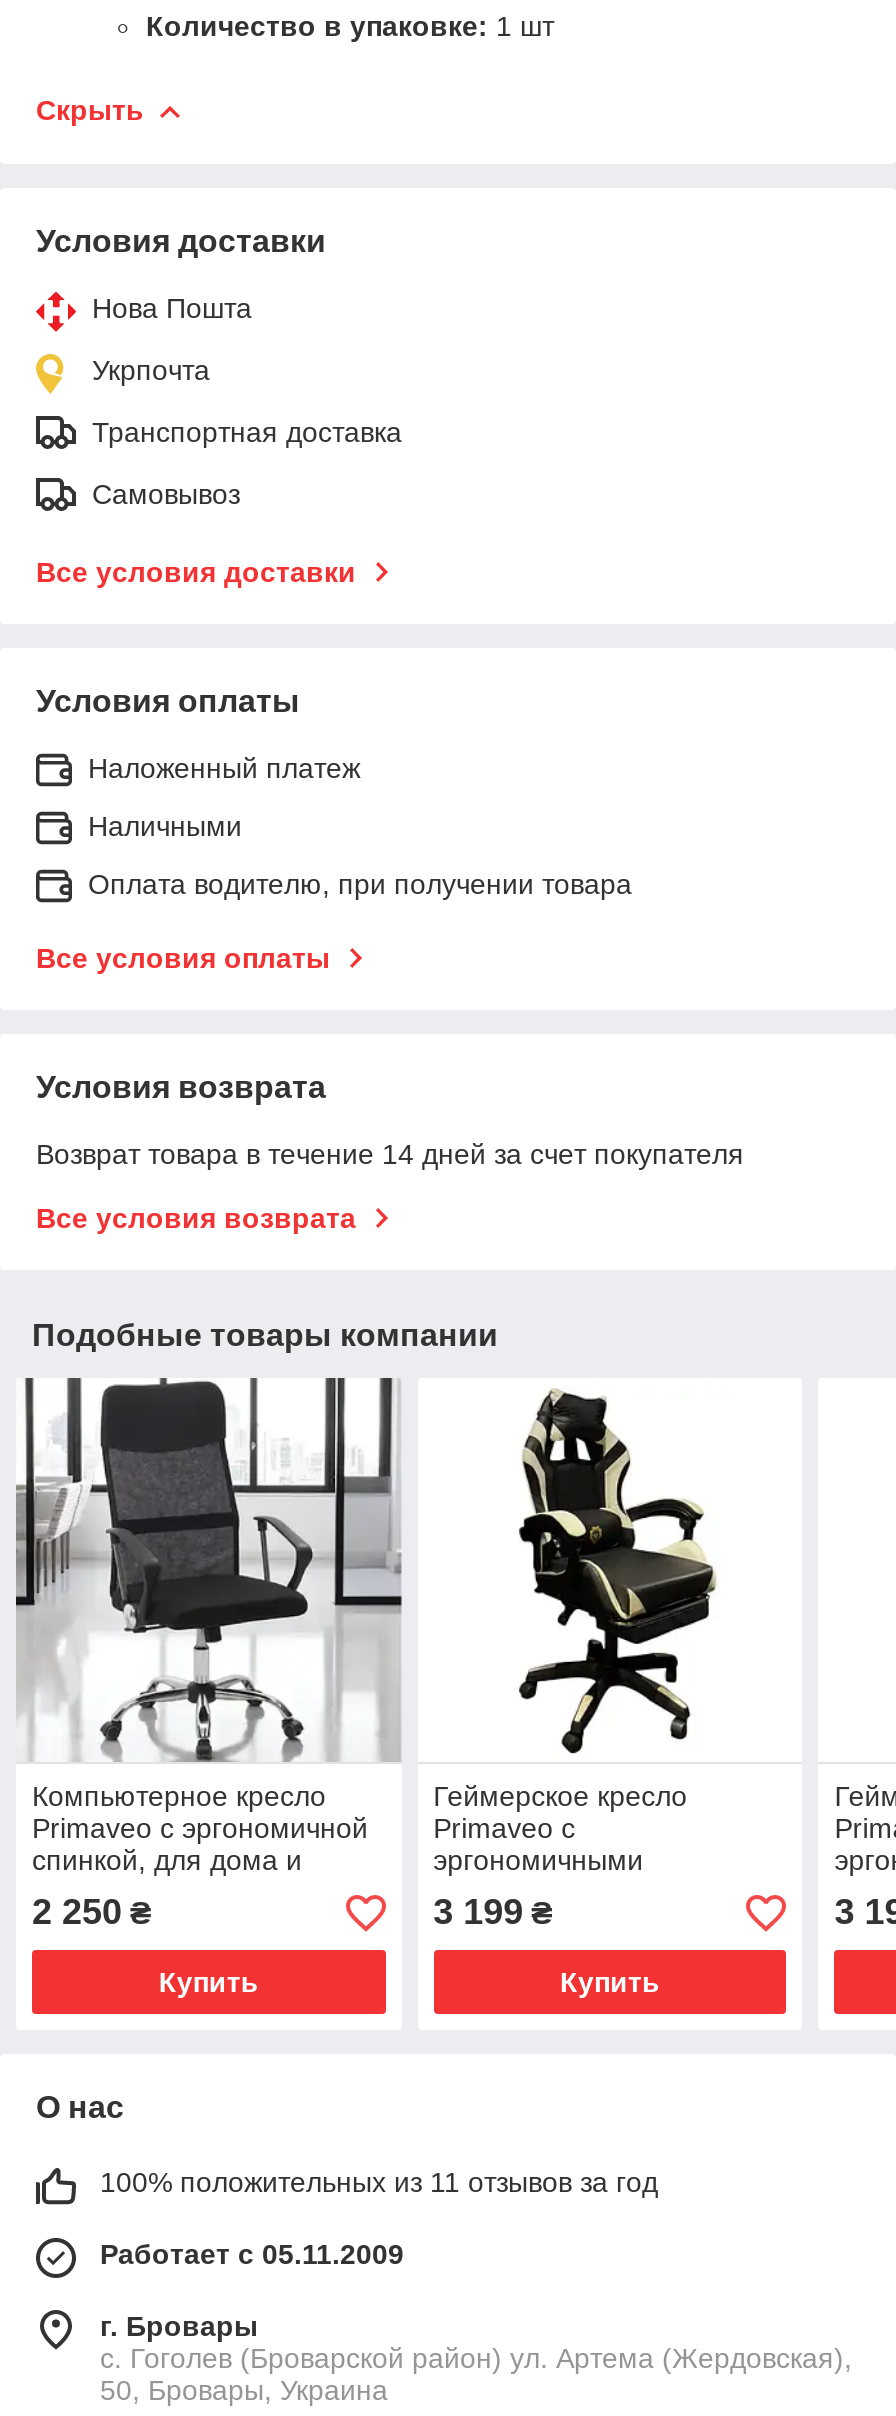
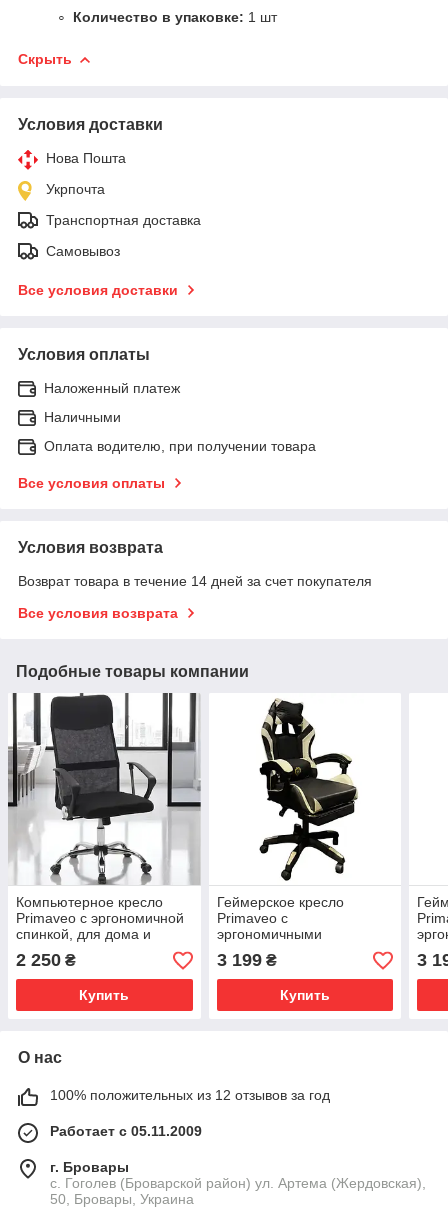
[100,2167,658,2199] 100% положительных из 11 отзывов за год -> [50,1087,330,1103] 100% положительных из 12 отзывов за год

